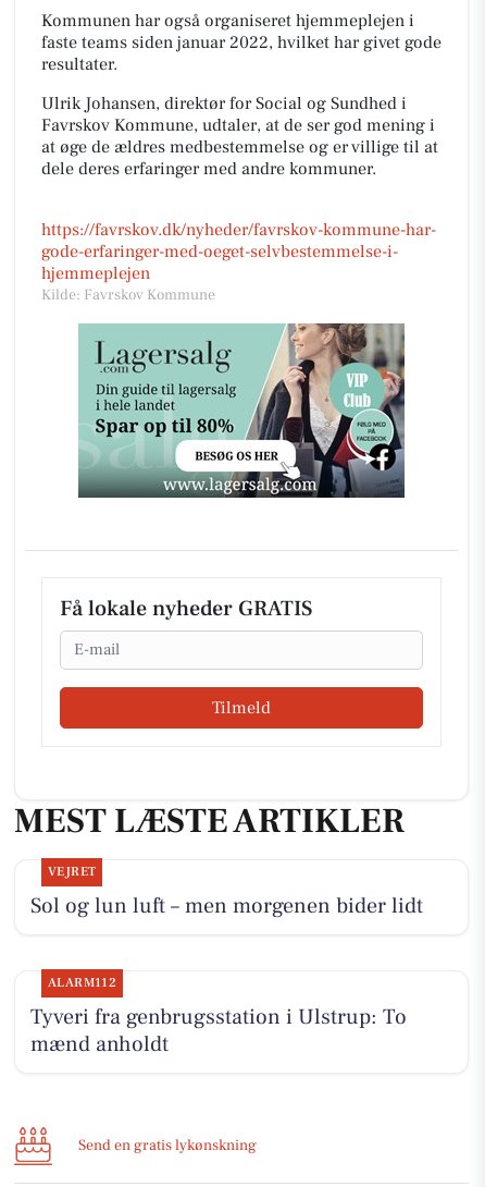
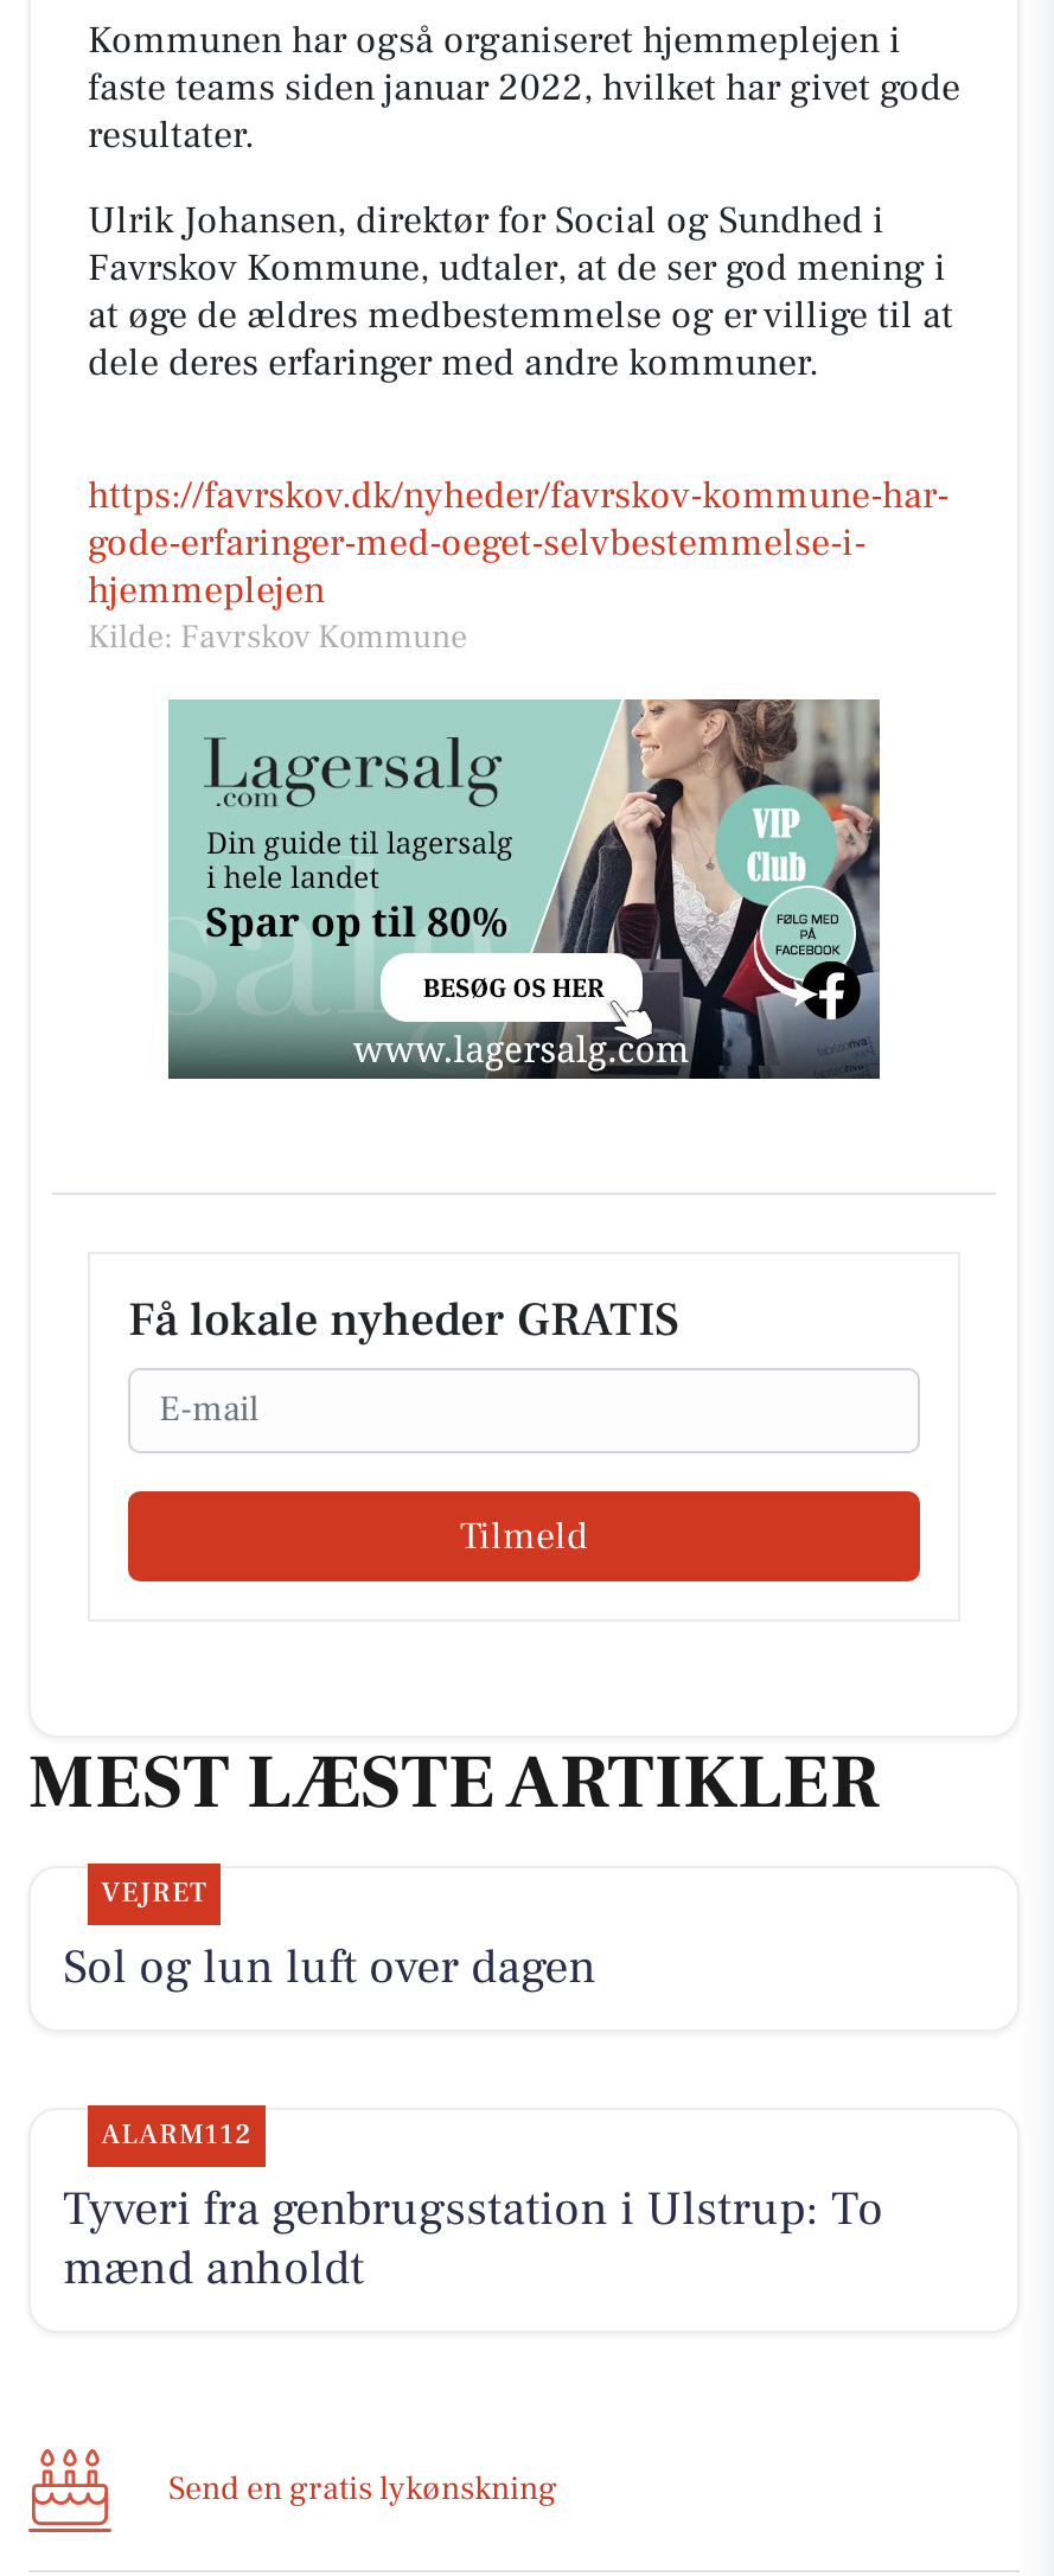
[30,891,423,920] Sol og lun luft – men morgenen bider lidt -> [63,1936,597,1998] Sol og lun luft over dagen

